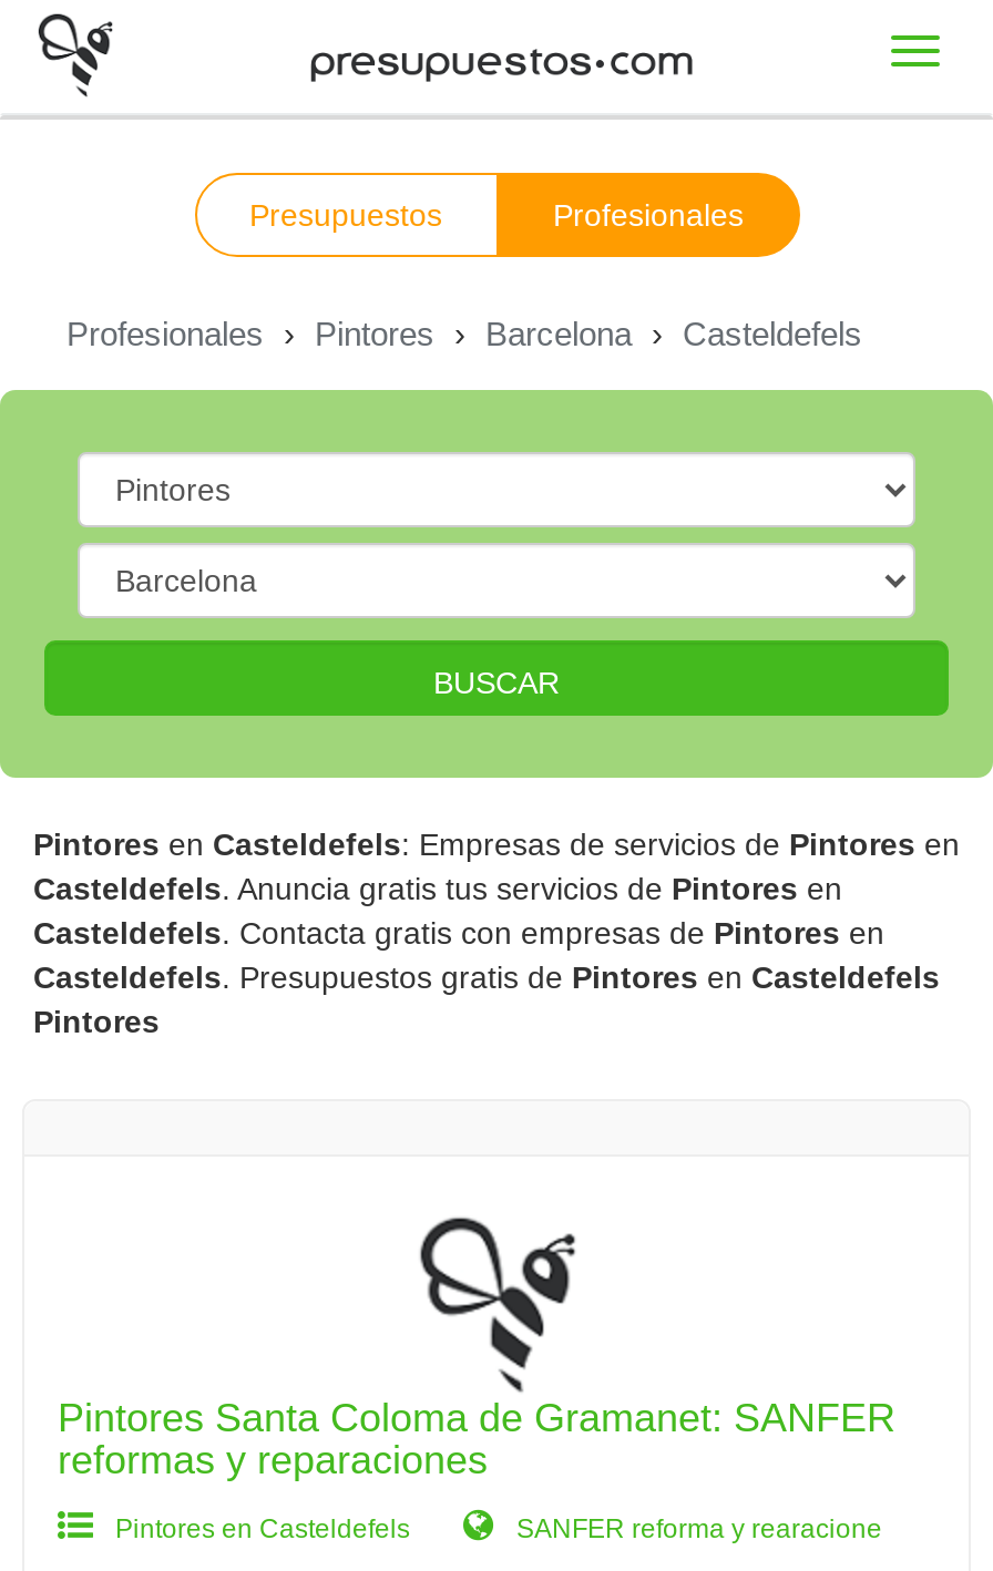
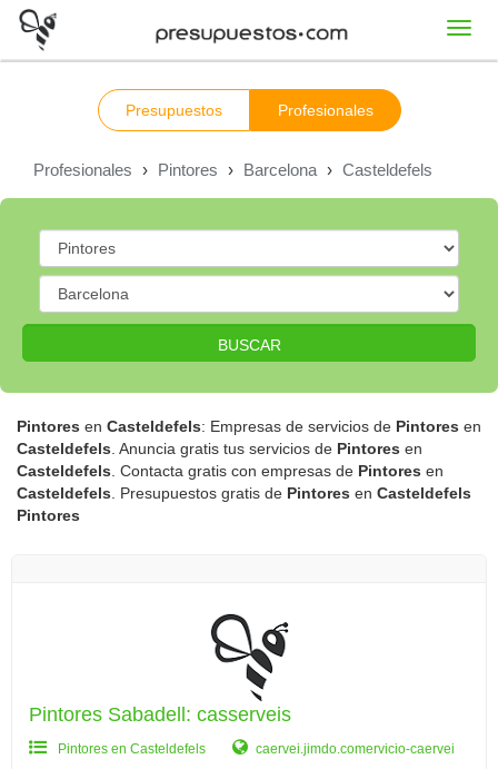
[58,1396,895,1482] Pintores Santa Coloma de Gramanet: SANFER | reformas y reparaciones -> [29,703,291,726] Pintores Sabadell: casserveis
[510,1513,882,1544] SANFER reforma y rearacione -> [256,741,455,757] caervei.jimdo.comervicio-caervei

